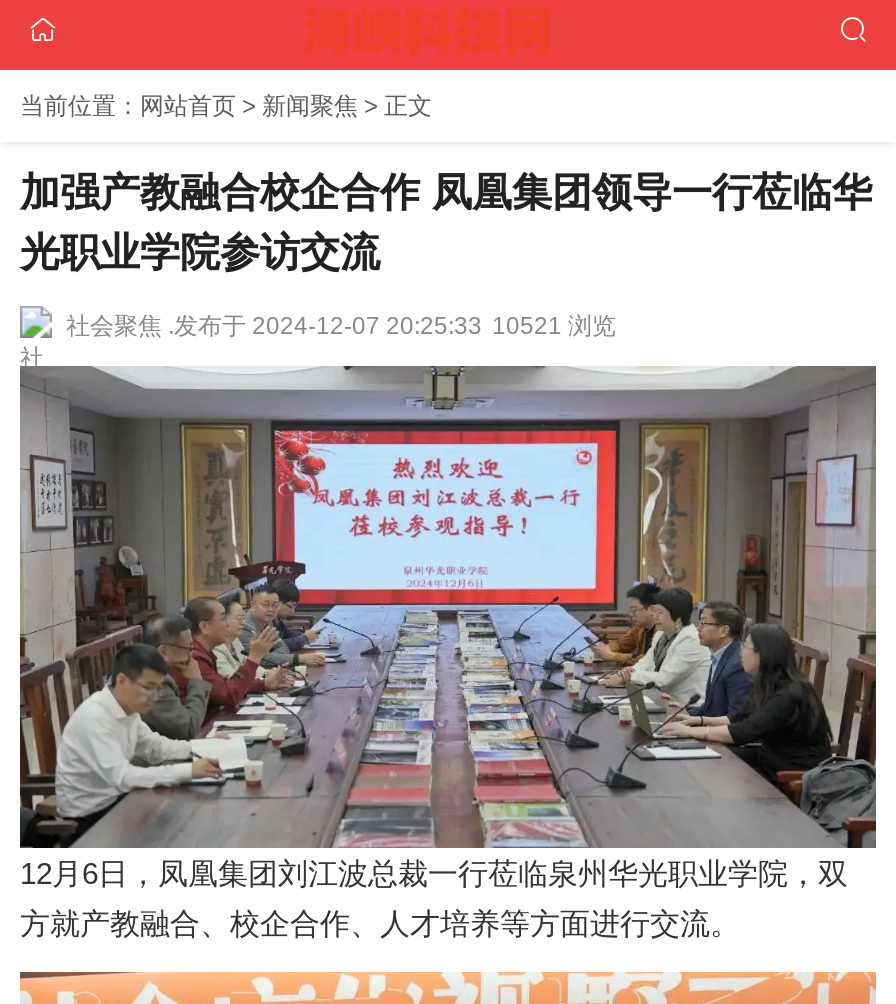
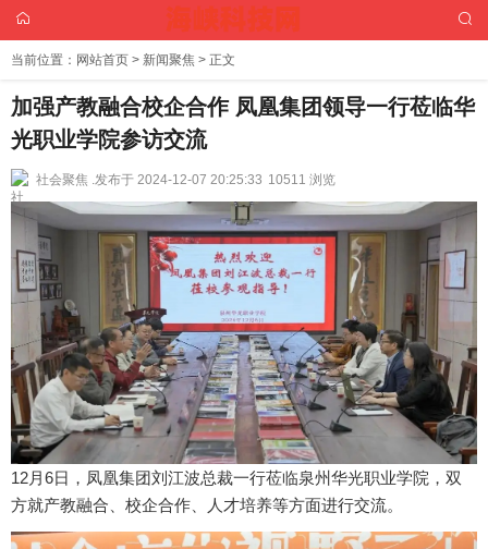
[66,312,616,340] 社会聚焦 .发布于 2024-12-07 20:25:33 10521 浏览 -> [36,172,335,187] 社会聚焦 .发布于 2024-12-07 20:25:33 10511 浏览

